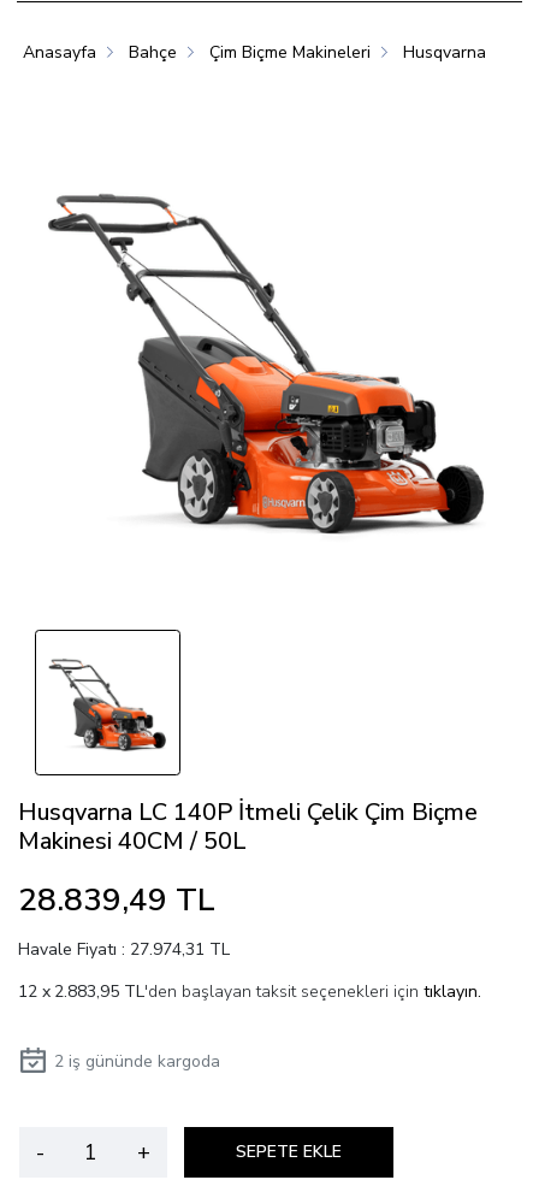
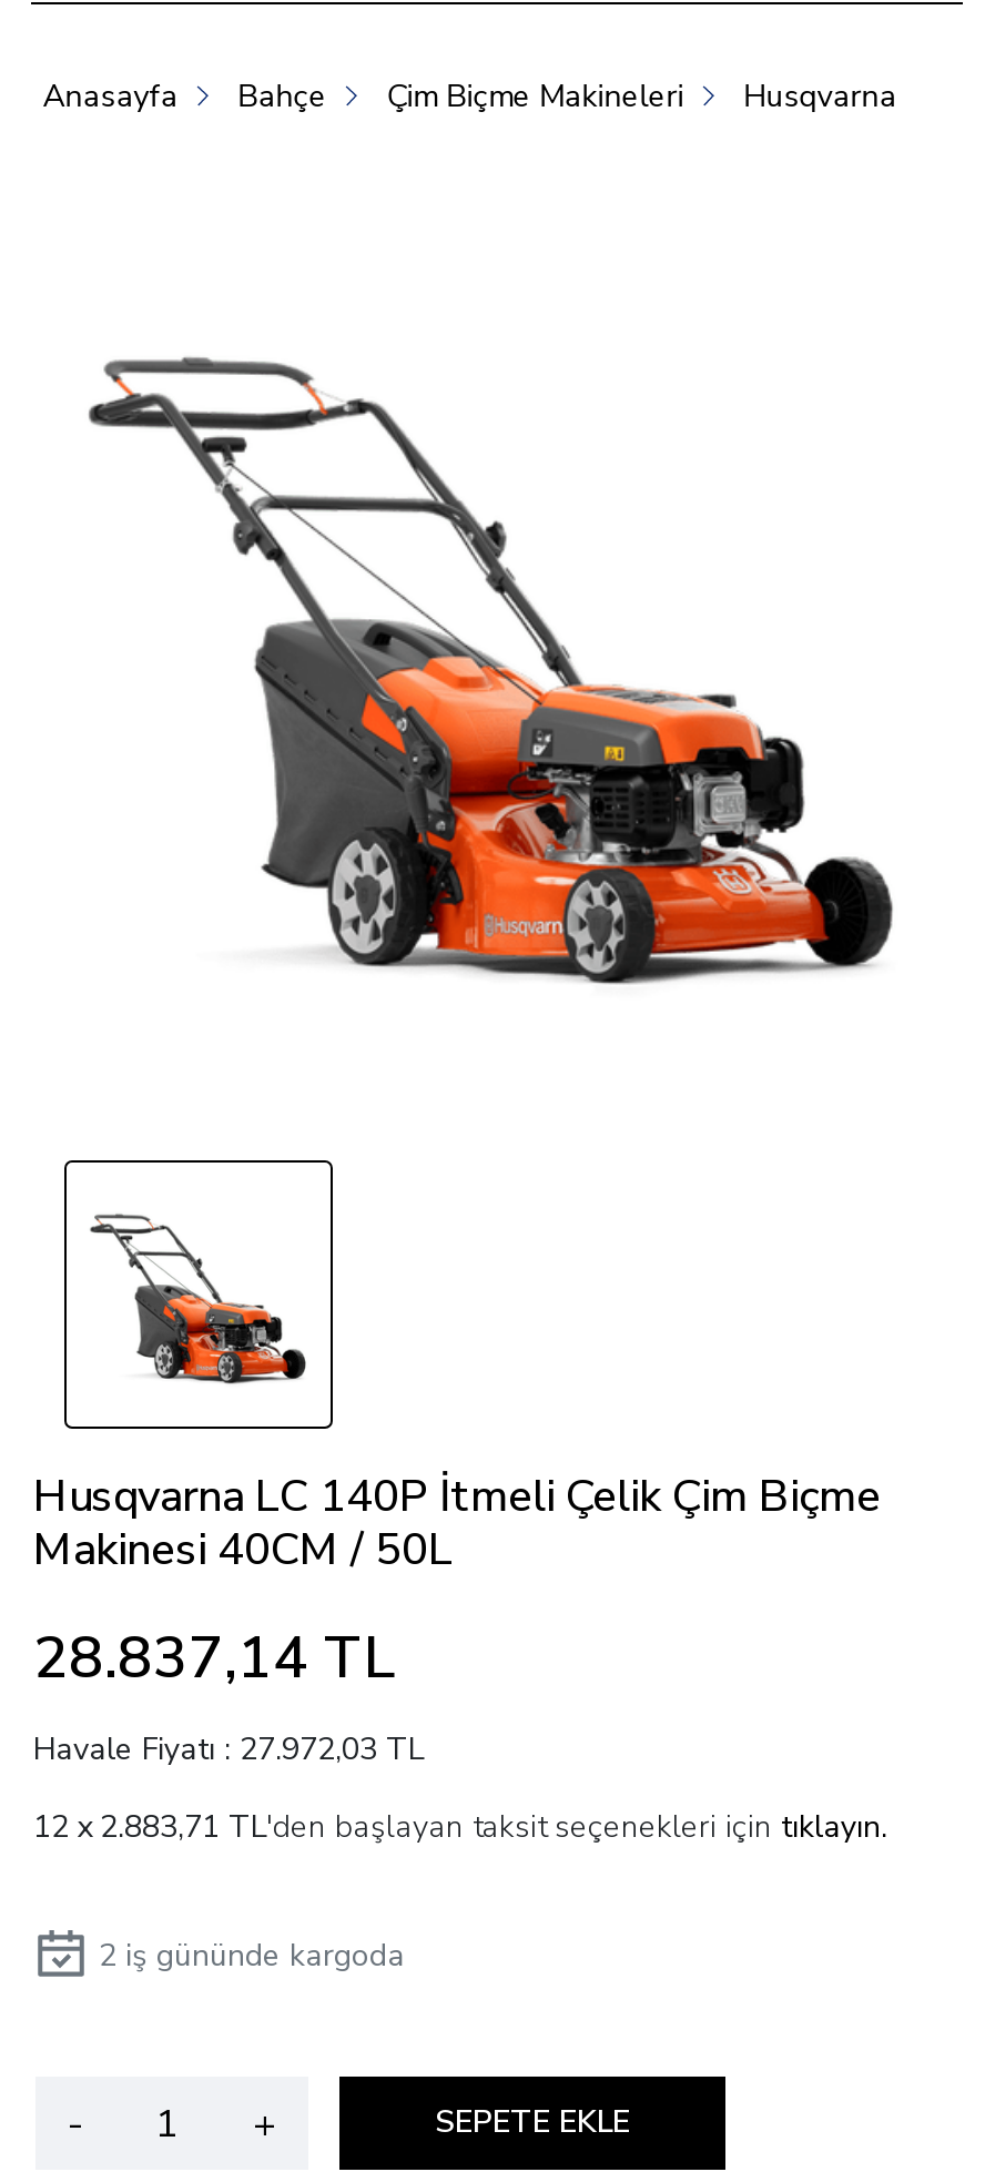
[18,879,215,921] 28.839,49 TL -> [33,1620,397,1698] 28.837,14 TL
[18,938,230,961] Havale Fiyatı : 27.974,31 TL -> [33,1729,424,1771] Havale Fiyatı : 27.972,03 TL
[54,980,481,1003] 2.883,95 TL'den başlayan taksit seçenekleri için tıklayın. -> [100,1806,887,1849] 2.883,71 TL'den başlayan taksit seçenekleri için tıklayın.

